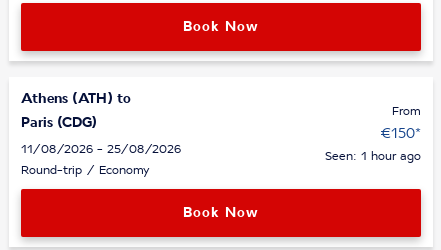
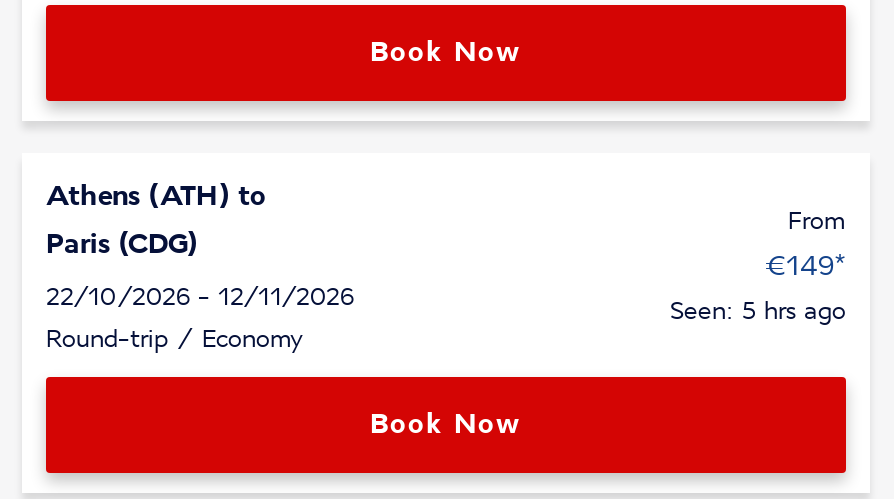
[380,126,421,142] €150* -> [764,251,846,283] €149*
[21,142,181,157] 11/08/2026 - 25/08/2026 -> [46,283,354,313] 22/10/2026 - 12/11/2026
[325,149,421,164] Seen: 1 hour ago -> [670,297,846,327] Seen: 5 hrs ago

